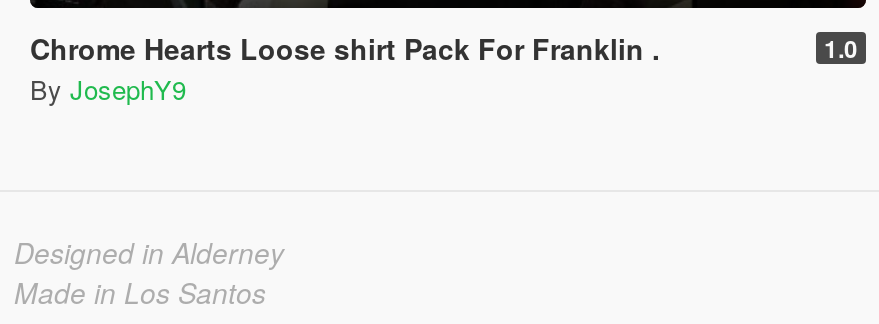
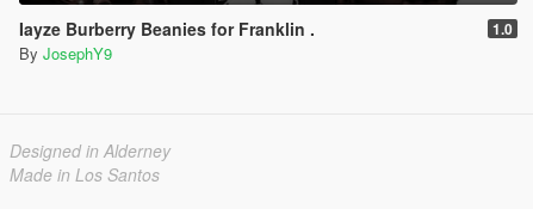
[30,28,660,68] Chrome Hearts Loose shirt Pack For Franklin . -> [19,17,315,41] Iayze Burberry Beanies for Franklin .

